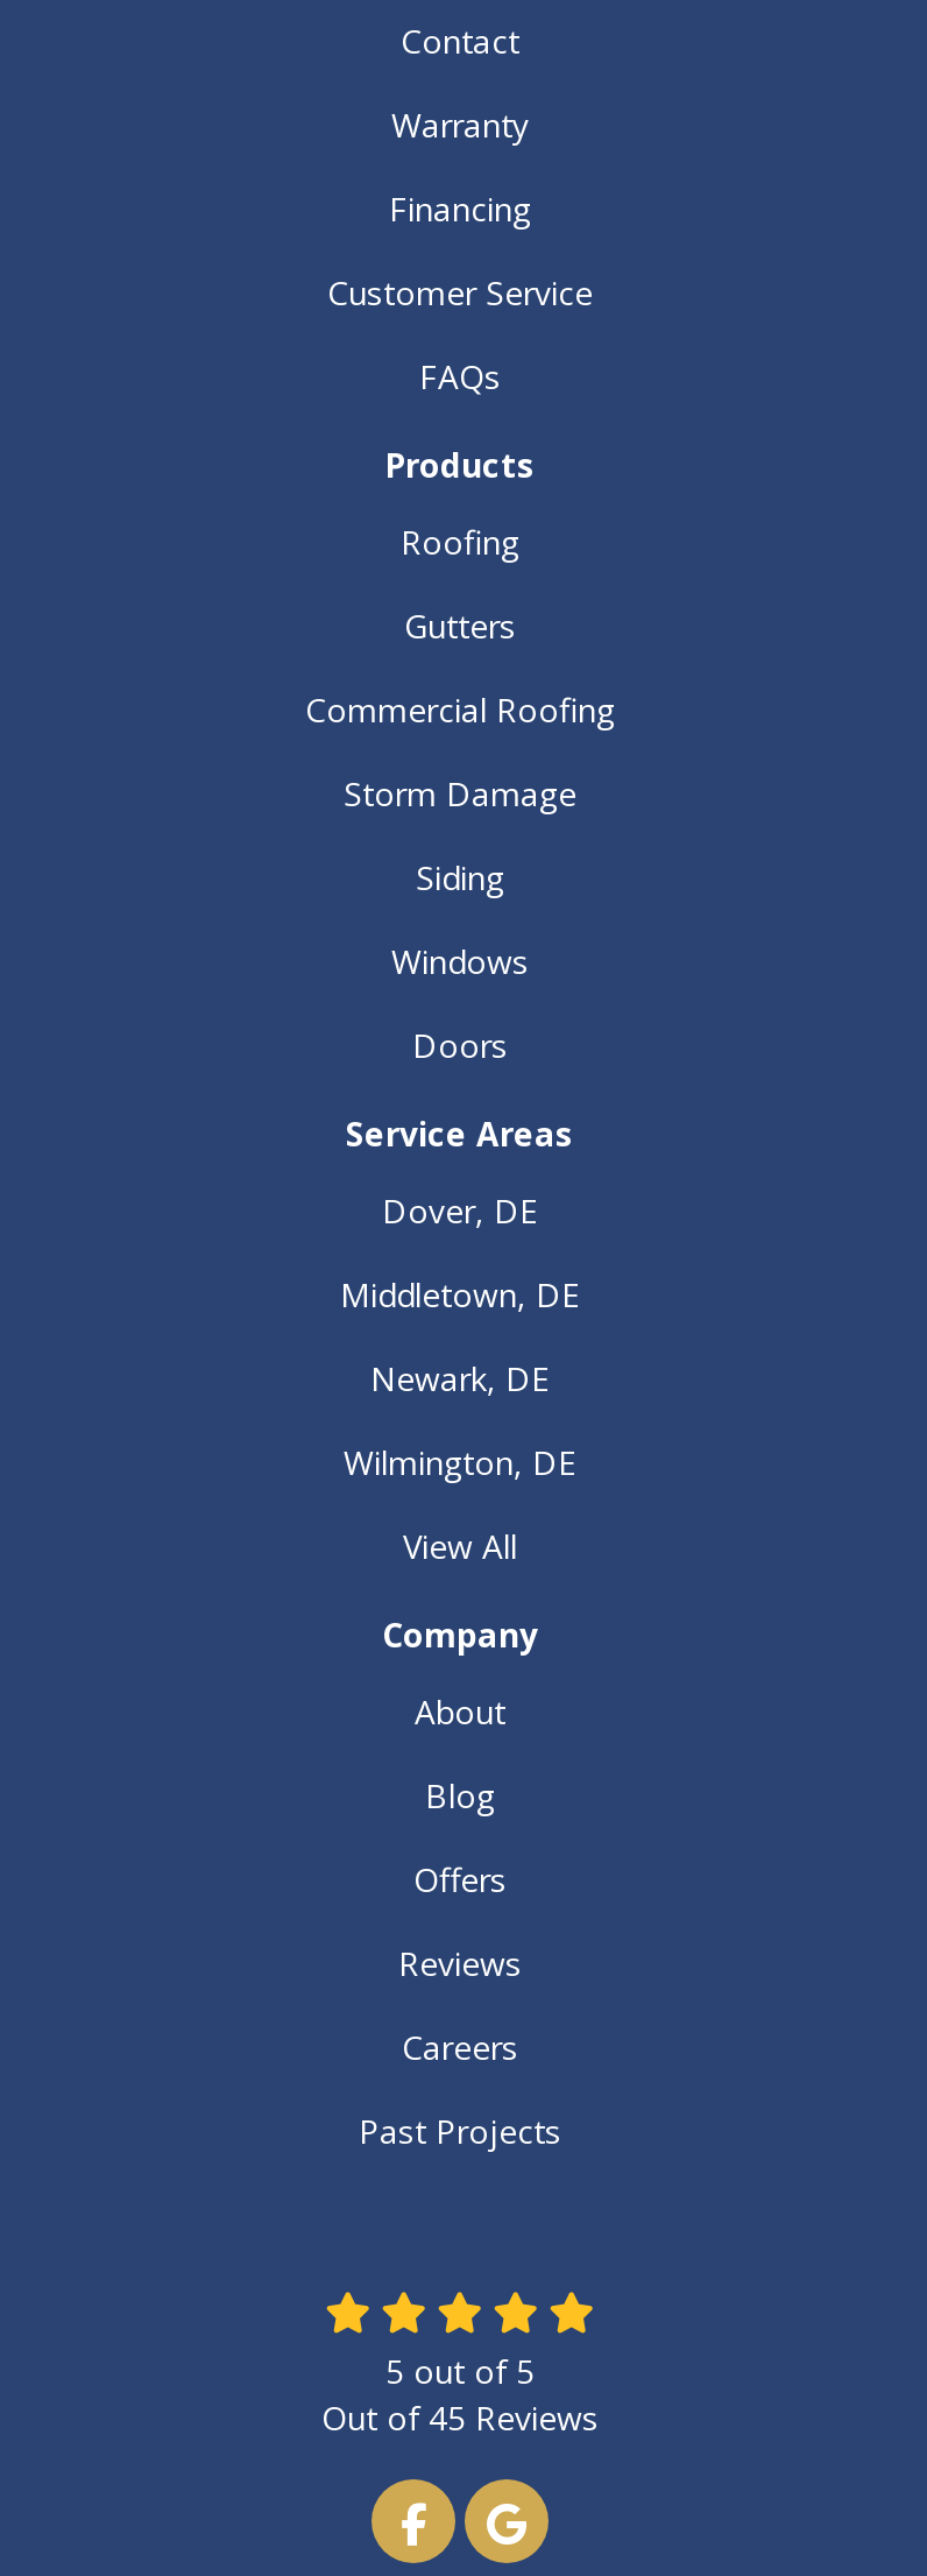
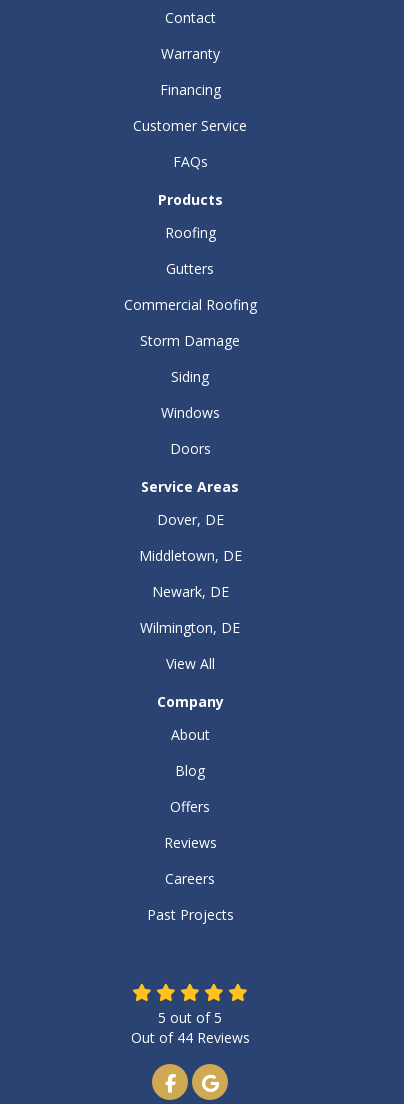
[321,2395,599,2439] Out of 45 Reviews -> [130,1028,249,1047] Out of 44 Reviews

